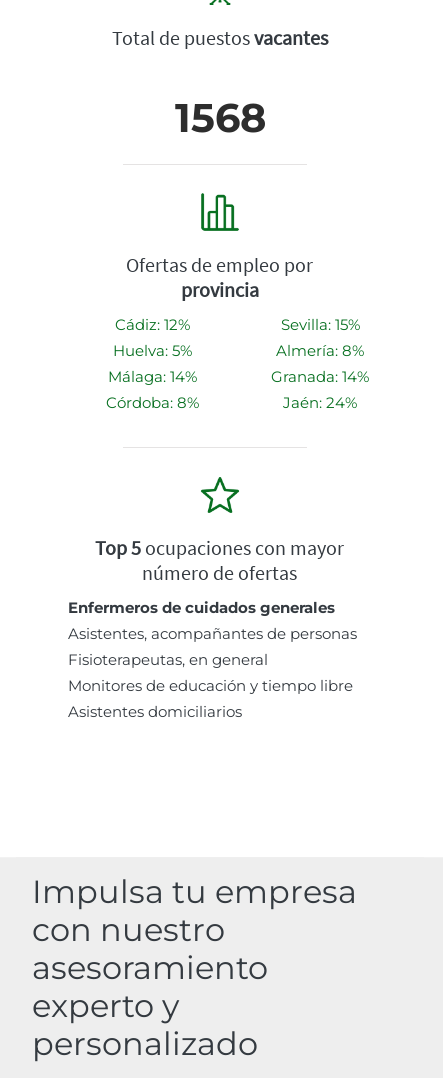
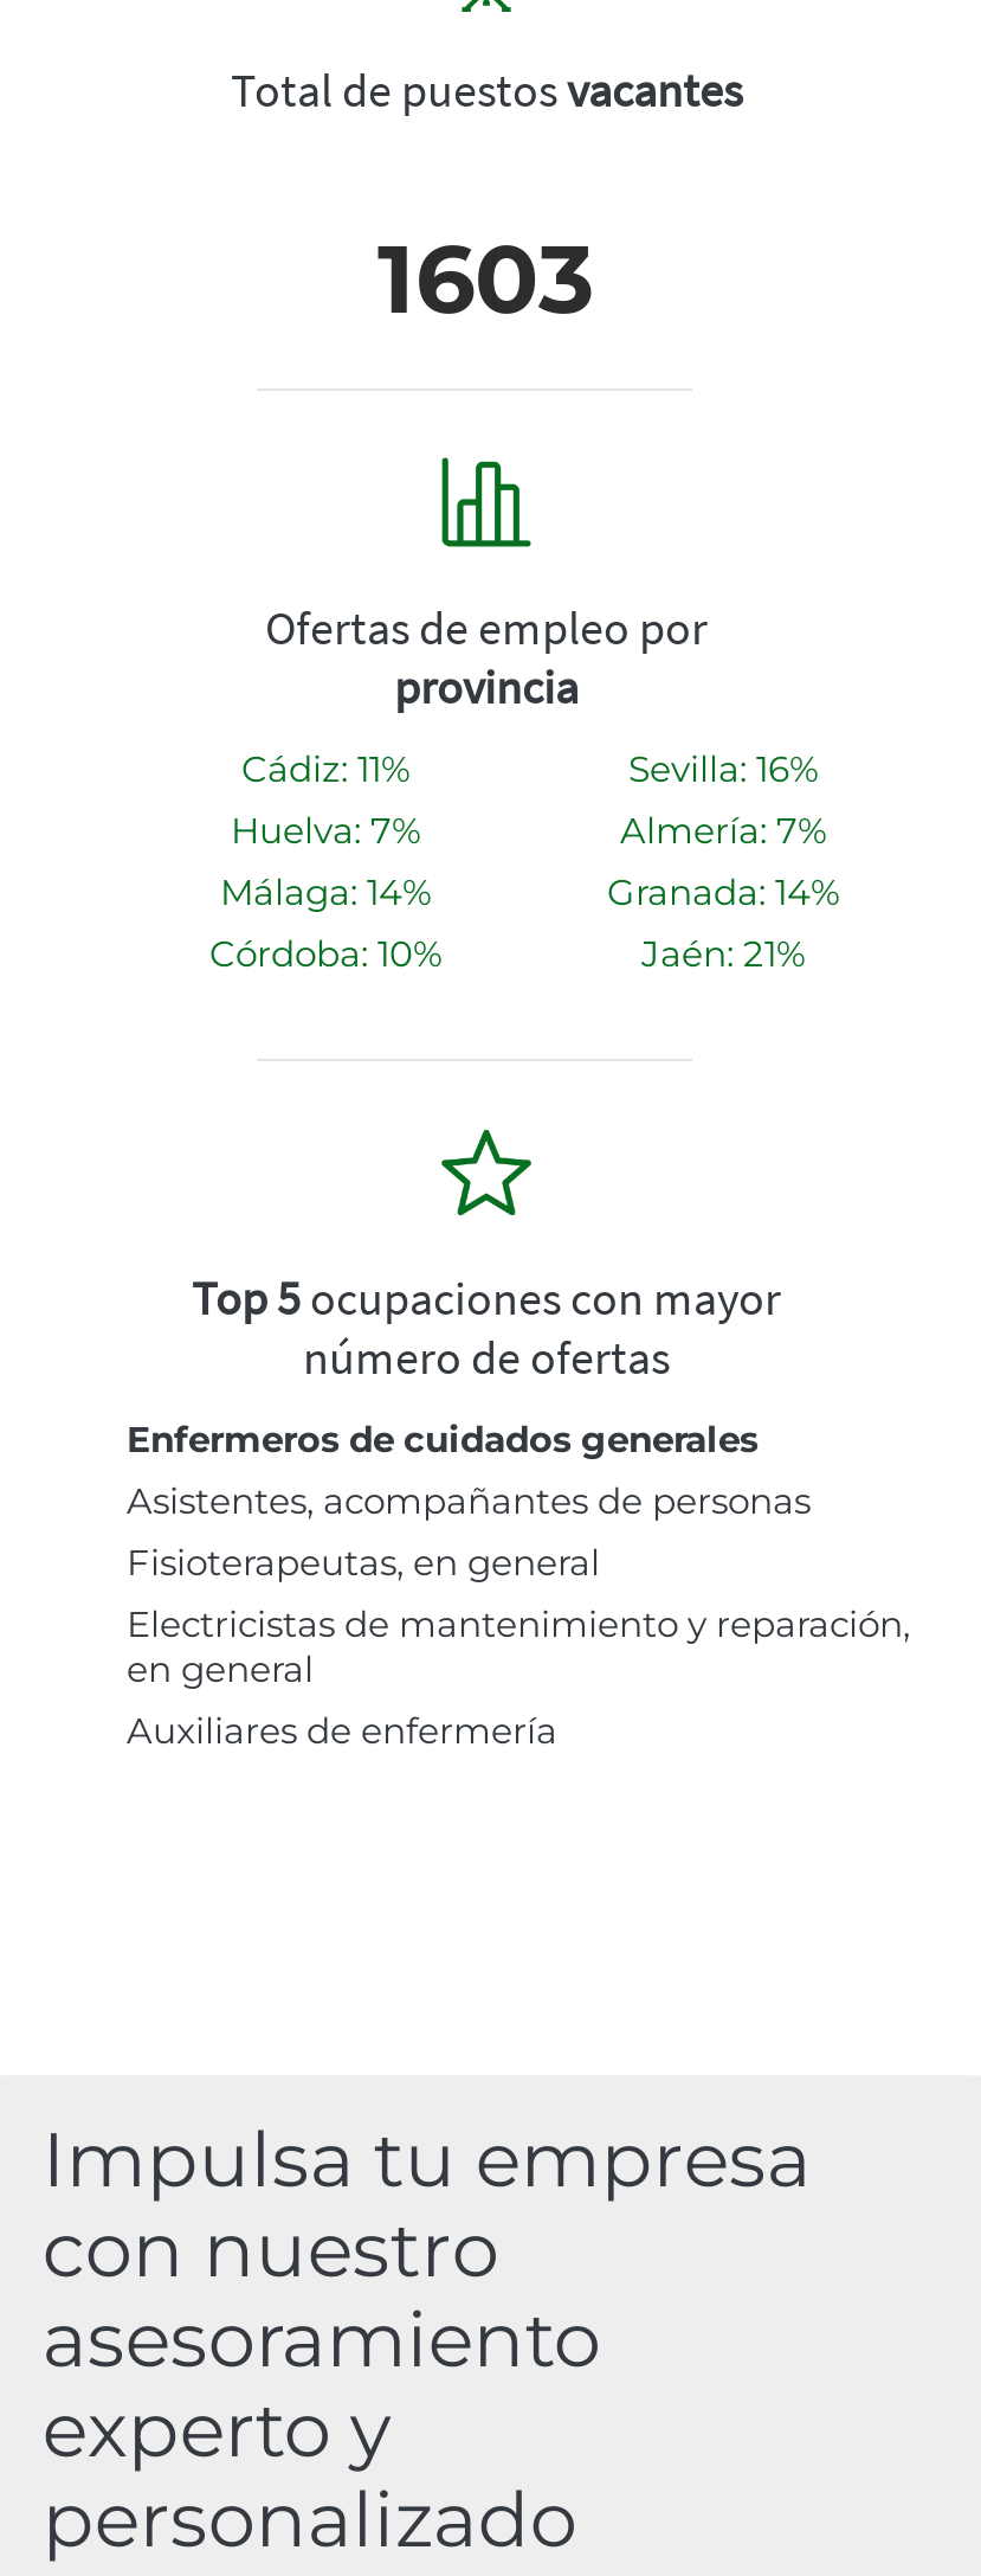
[174,93,265,142] 1568 -> [377,221,595,337] 1603
[114,315,189,334] Cádiz: 12% -> [241,747,409,792] Cádiz: 11%
[280,315,359,334] Sevilla: 15% -> [628,747,818,792] Sevilla: 16%
[112,341,191,360] Huelva: 5% -> [231,808,420,853] Huelva: 7%
[276,341,364,360] Almería: 8% -> [620,808,826,853] Almería: 7%
[105,393,198,412] Córdoba: 8% -> [209,931,441,976] Córdoba: 10%
[283,393,357,412] Jaén: 24% -> [641,931,805,976] Jaén: 21%
[68,676,353,721] Monitores de educación y tiempo libre | Asistentes domiciliarios -> [127,1602,910,1753] Electricistas de mantenimiento y reparación, | en general | Auxiliares de enfermería

